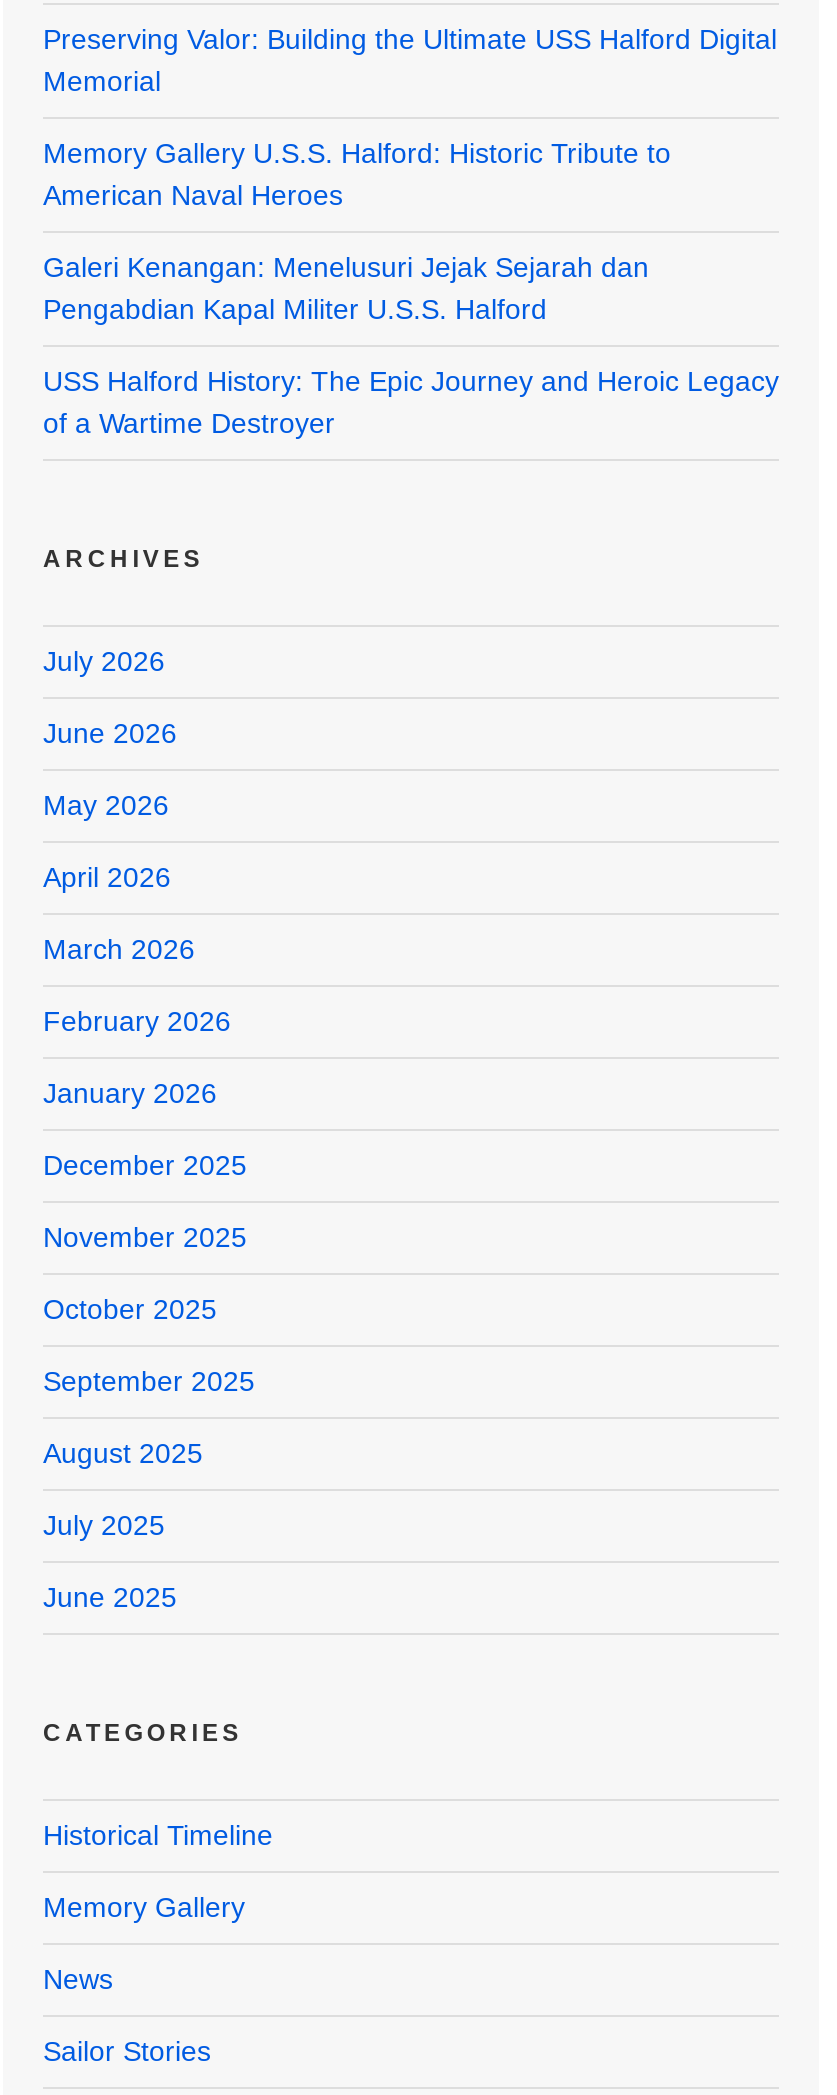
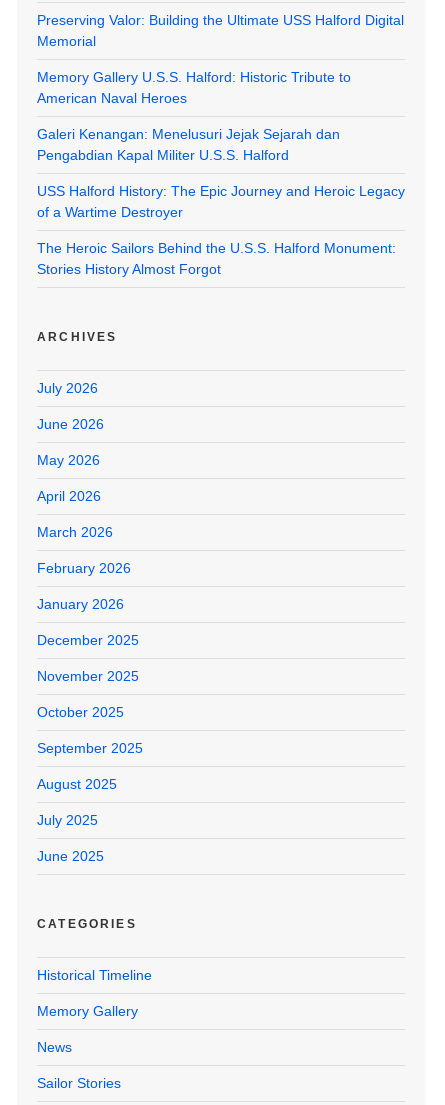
none -> [37,240,396,277] The Heroic Sailors Behind the U.S.S. Halford Monument: | Stories History Almost Forgot

